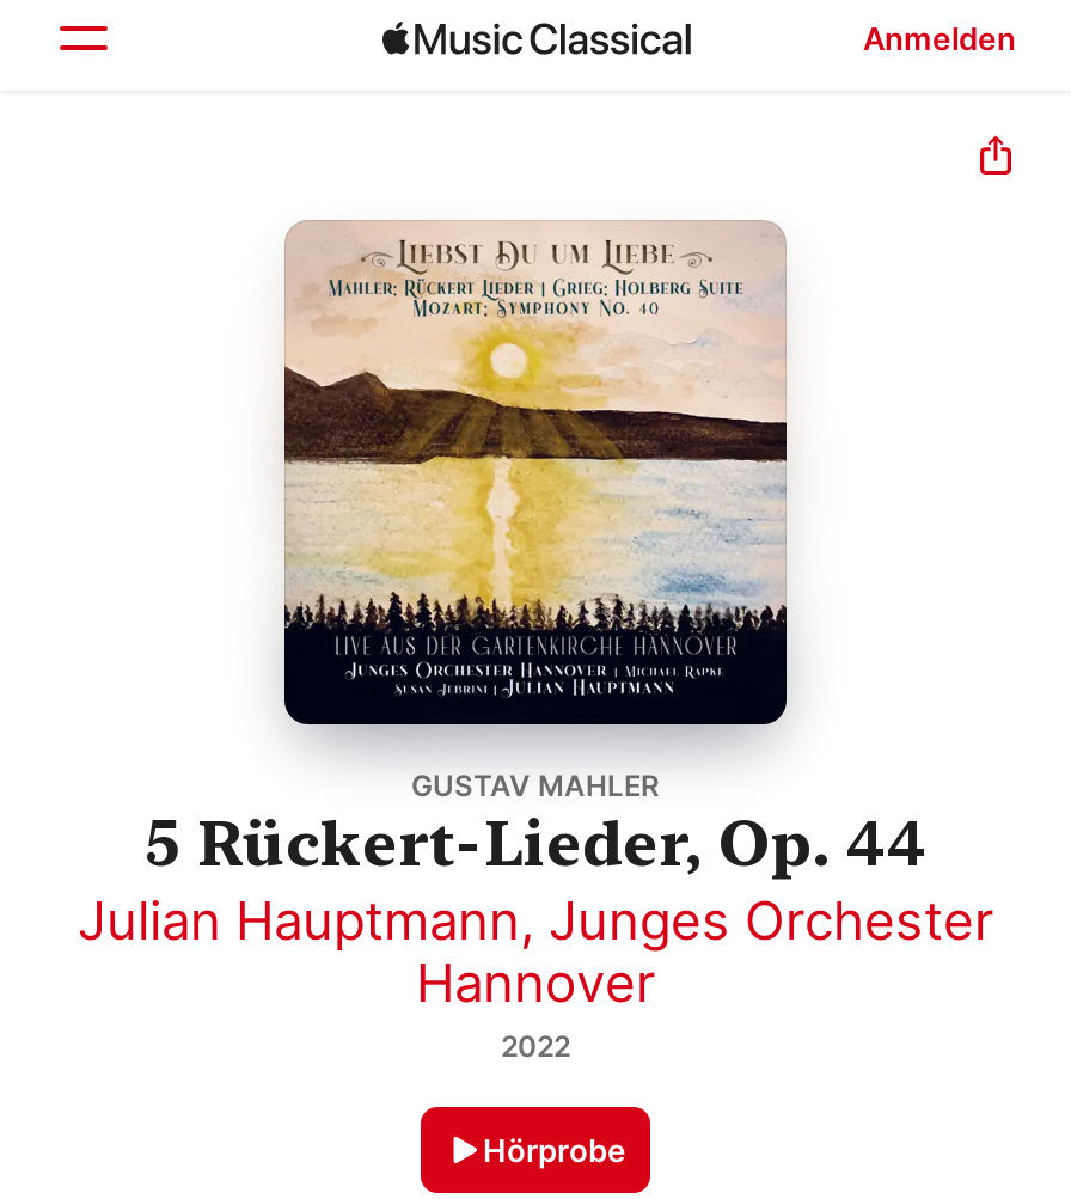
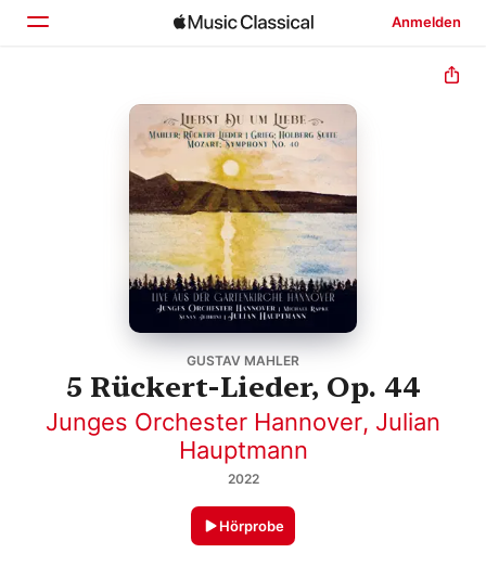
[78,889,993,1014] Julian Hauptmann, Junges Orchester | Hannover -> [46,408,440,464] Junges Orchester Hannover, Julian | Hauptmann

